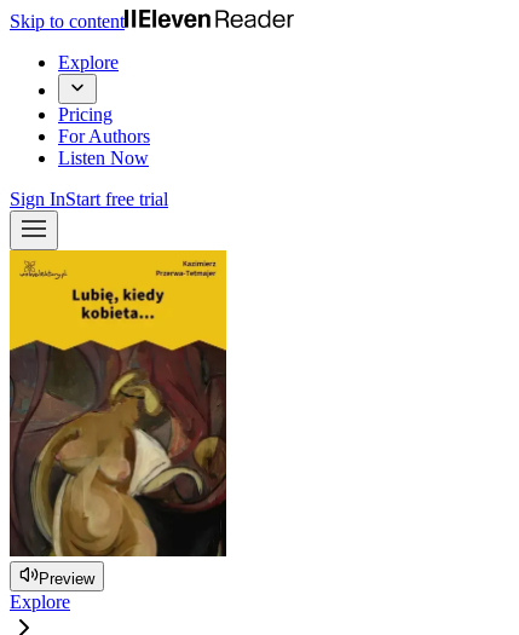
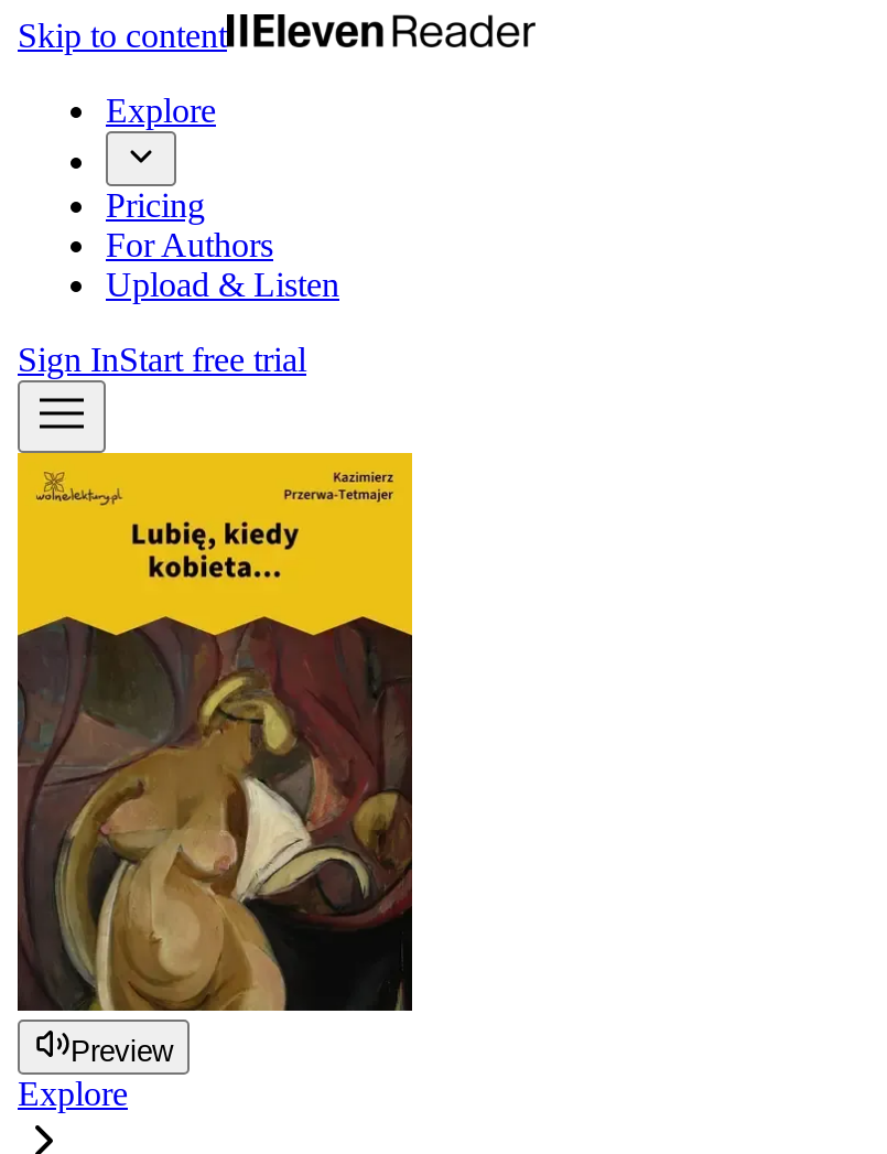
[58,148,149,168] Listen Now -> [106,266,339,303] Upload & Listen

